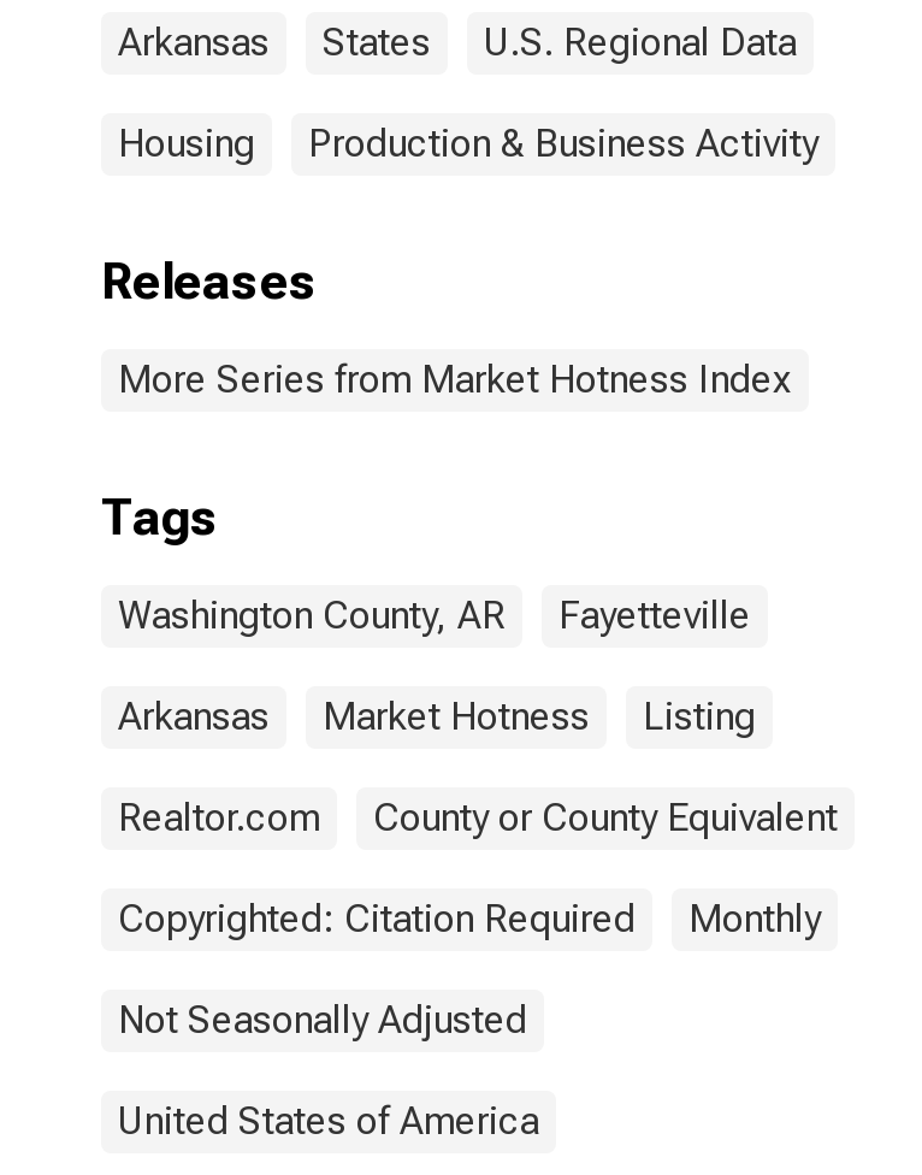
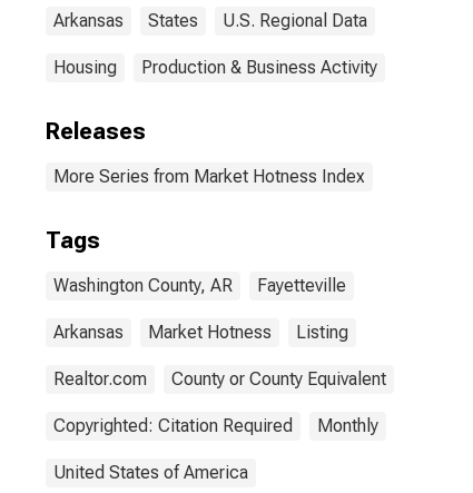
[118,997,527,1043] Not Seasonally Adjusted -> none

